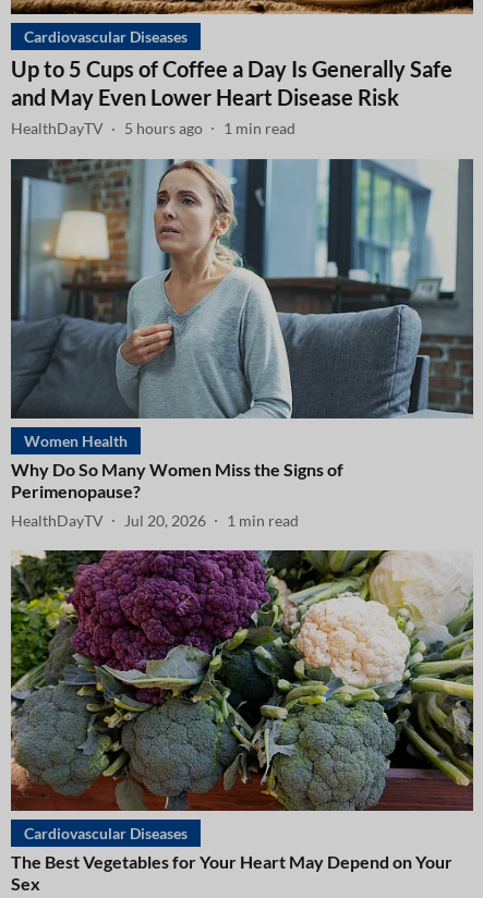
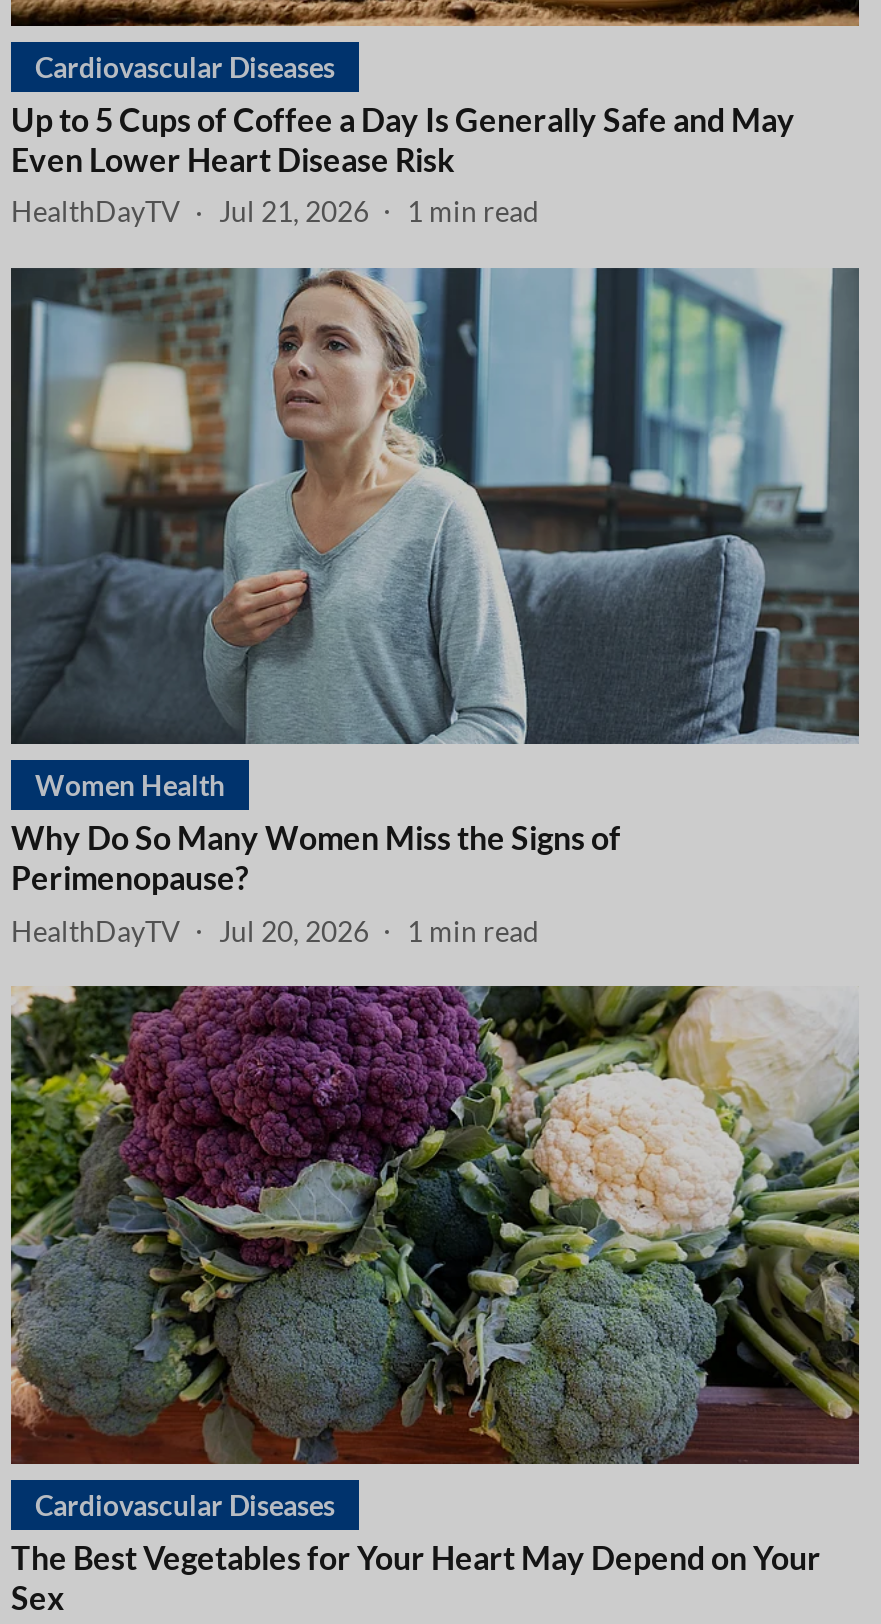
[11,119,295,137] HealthDayTV 5 hours ago 1 min read -> [11,194,539,228] HealthDayTV Jul 21, 2026 1 min read

